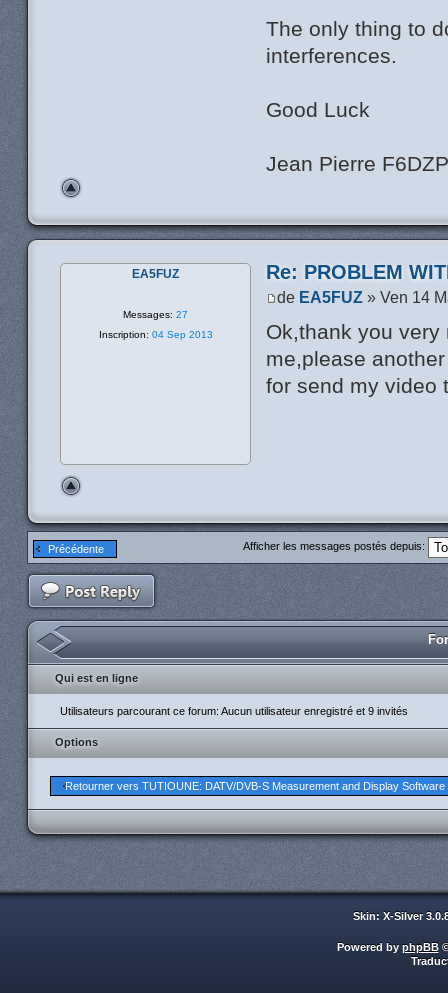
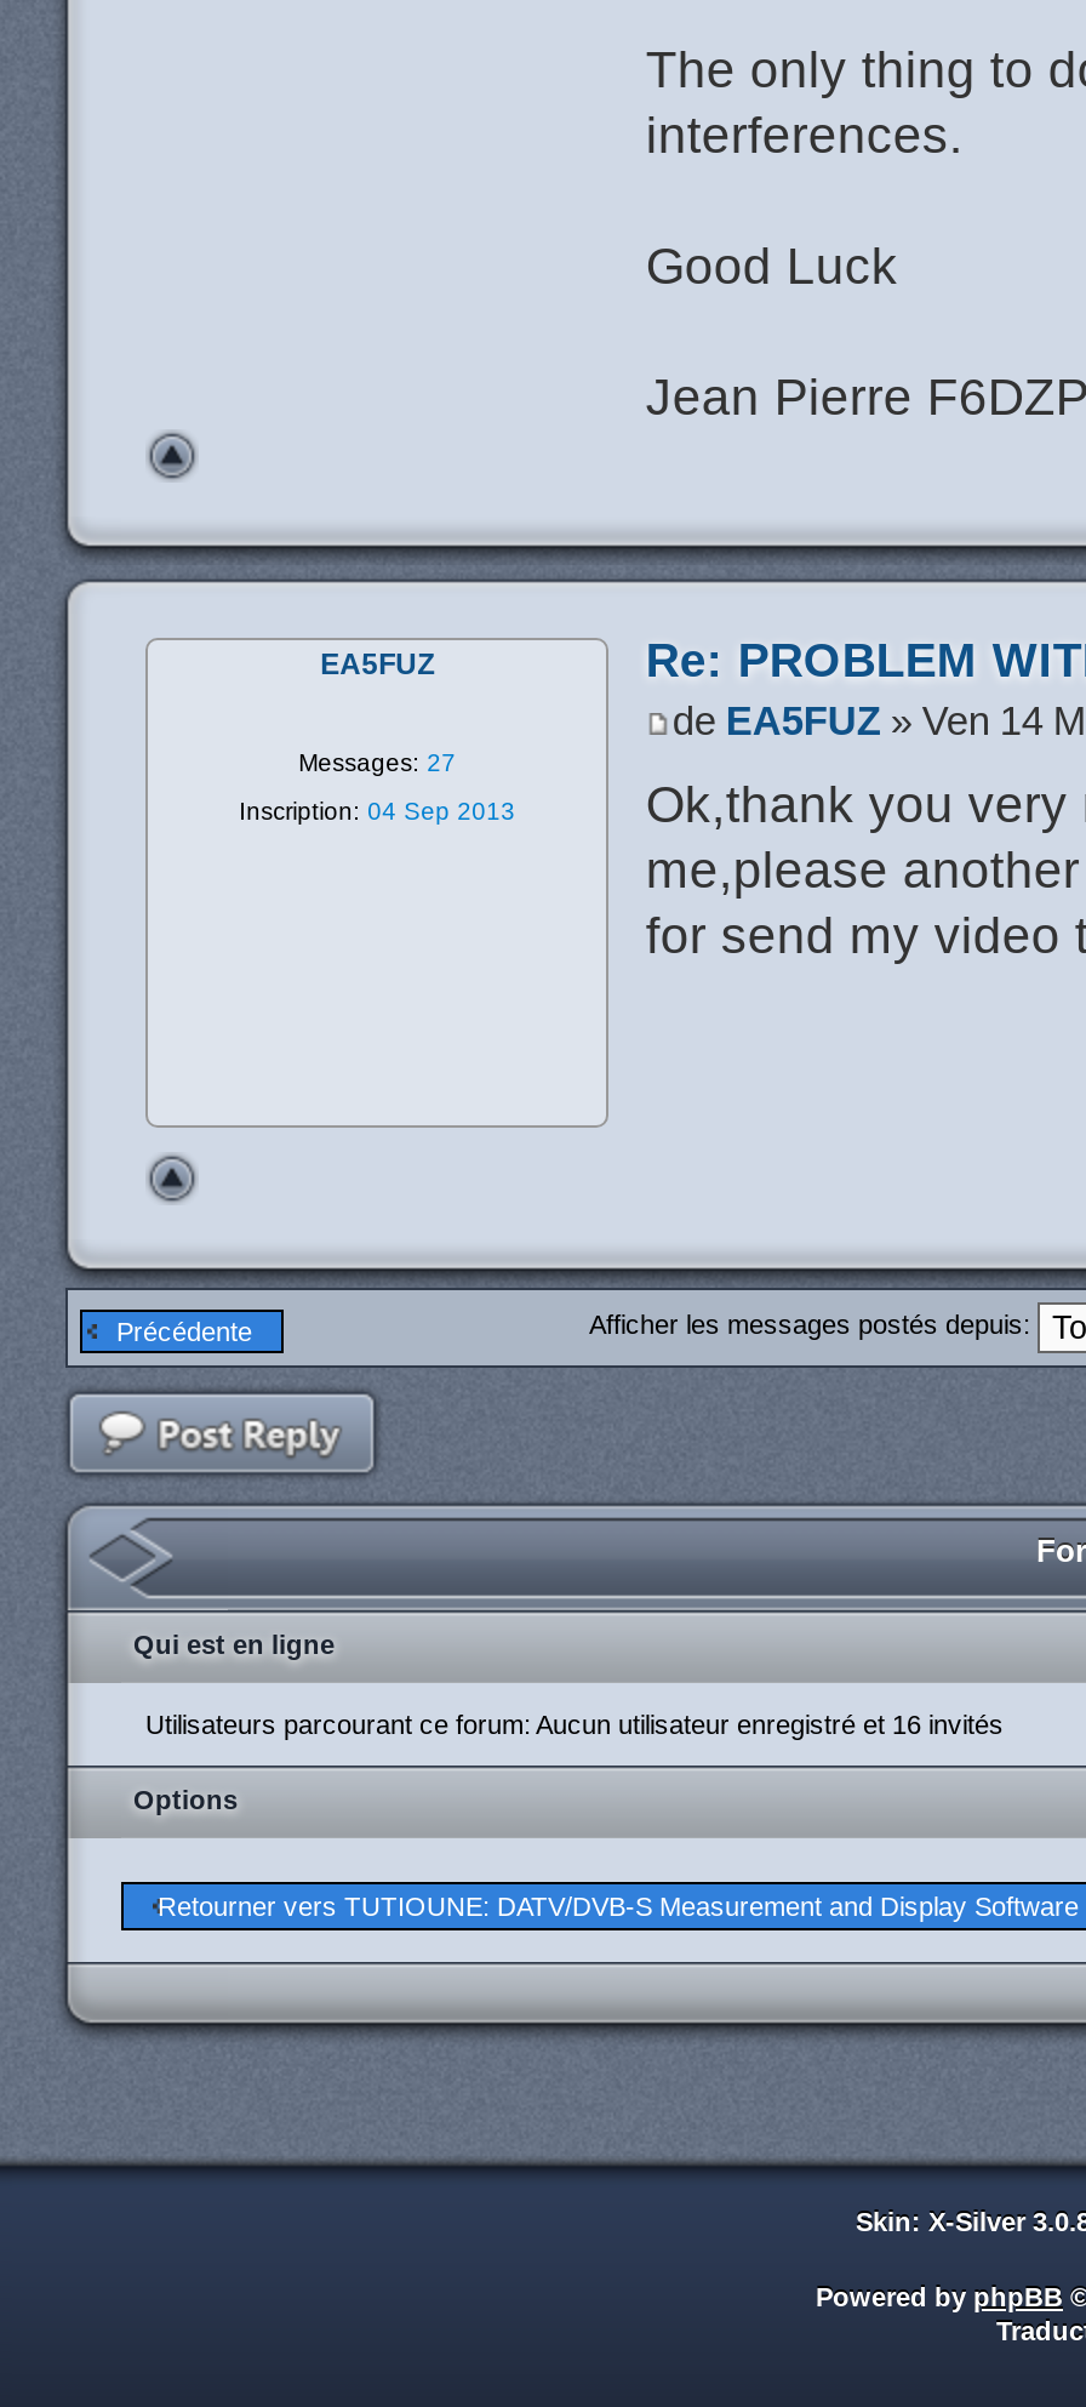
[60,705,408,717] Utilisateurs parcourant ce forum: Aucun utilisateur enregistré et 9 invités -> [145,1710,1004,1739] Utilisateurs parcourant ce forum: Aucun utilisateur enregistré et 16 invités

